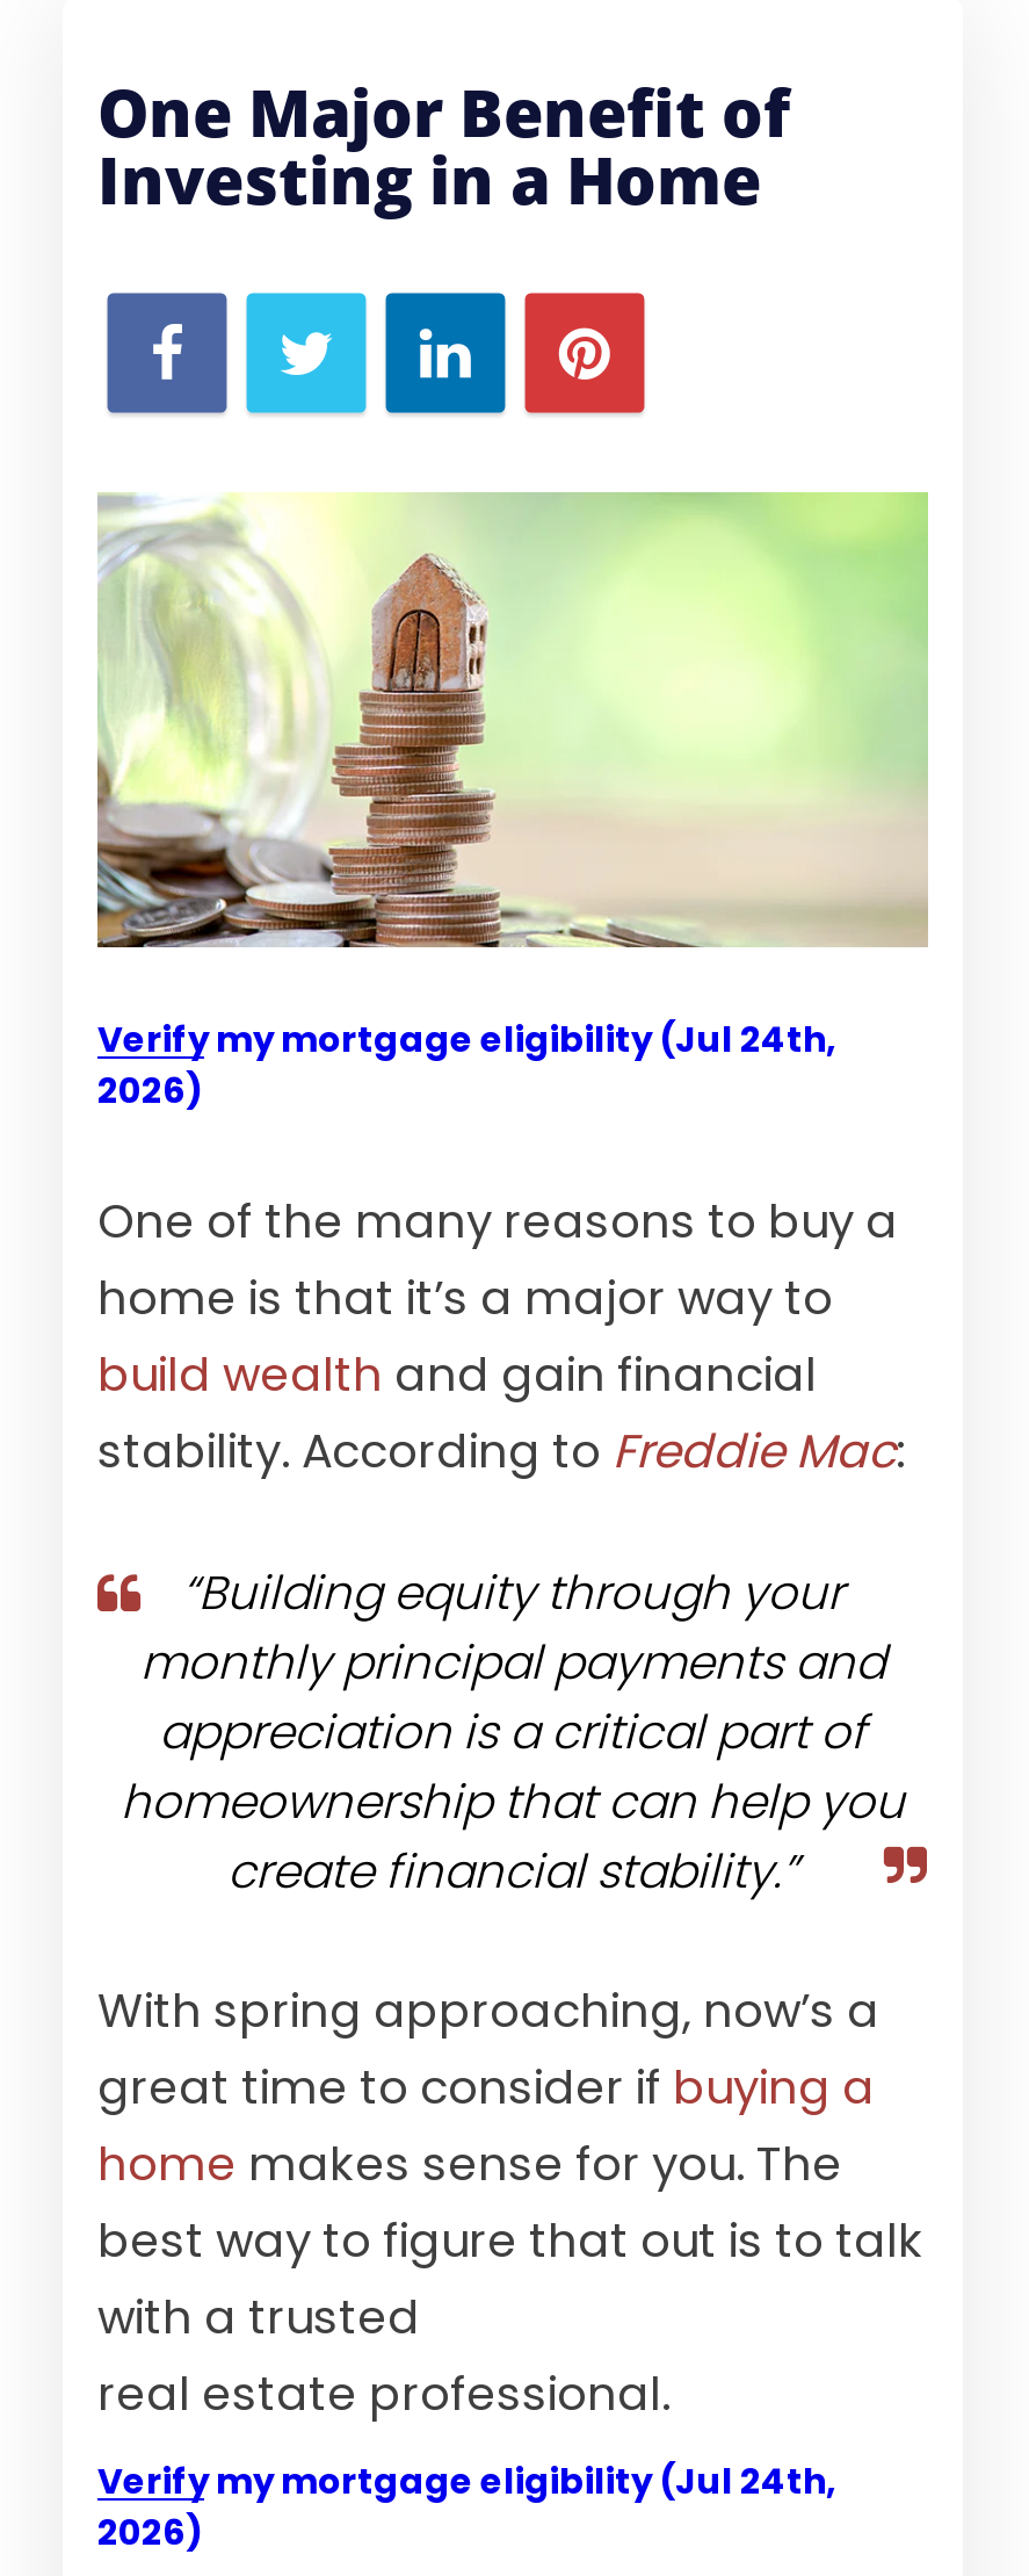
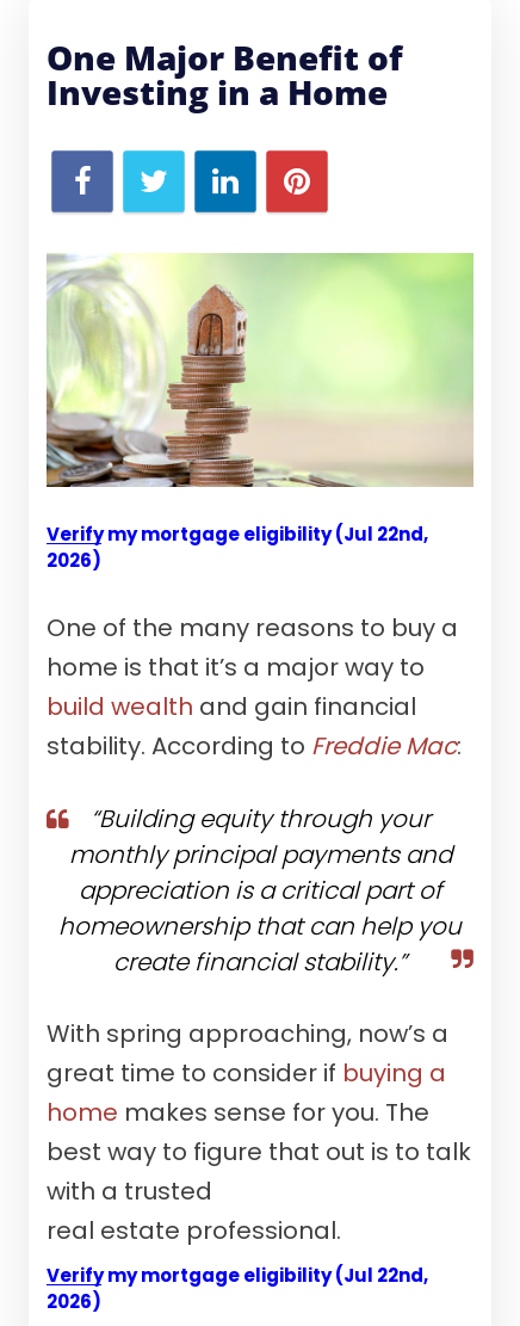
[97,1014,835,1063] Verify my mortgage eligibility (Jul 24th, -> [47,521,428,546] Verify my mortgage eligibility (Jul 22nd,
[97,2456,835,2504] Verify my mortgage eligibility (Jul 24th, -> [47,1262,428,1287] Verify my mortgage eligibility (Jul 22nd,

